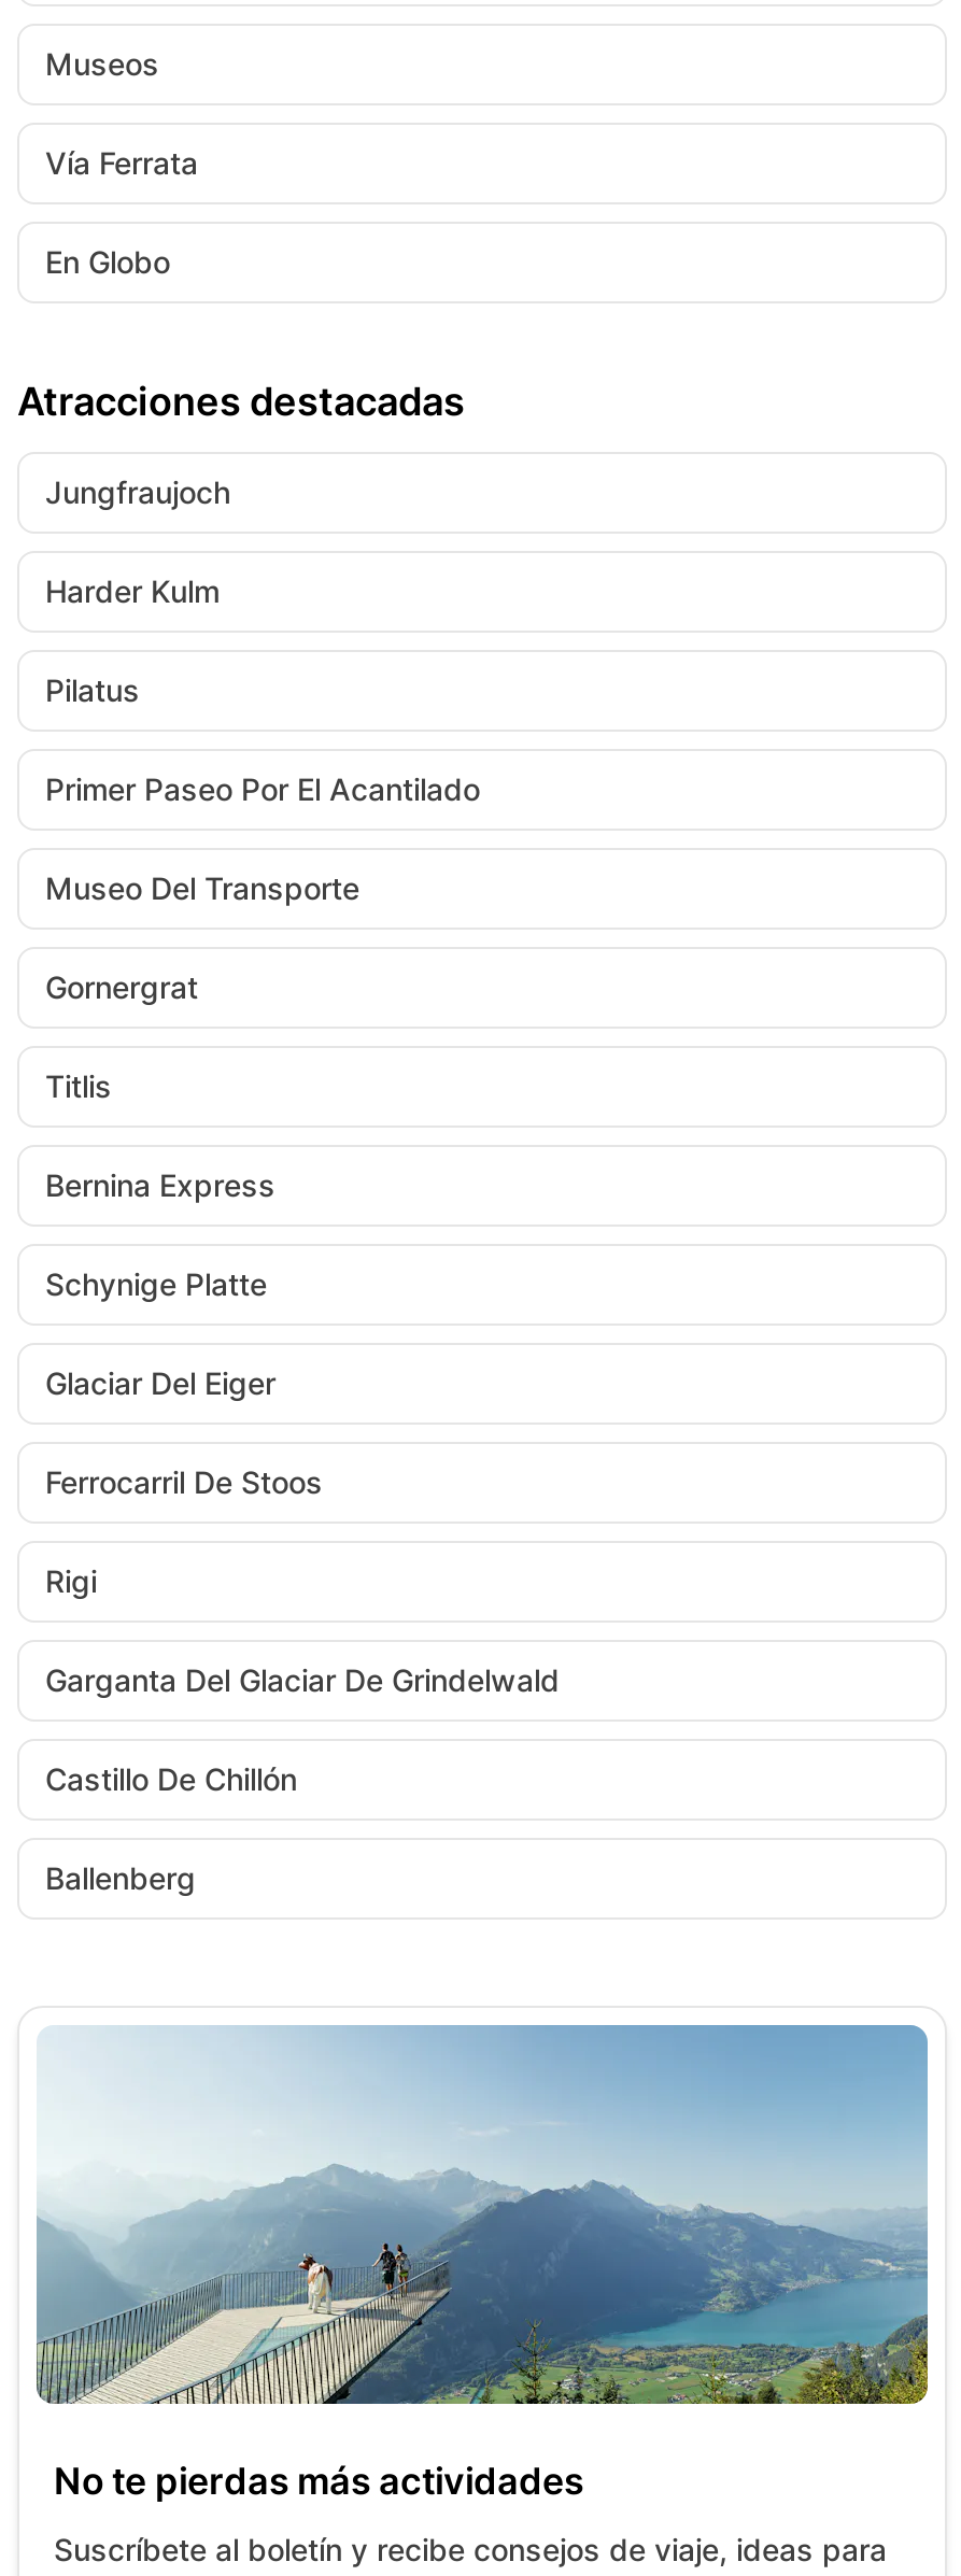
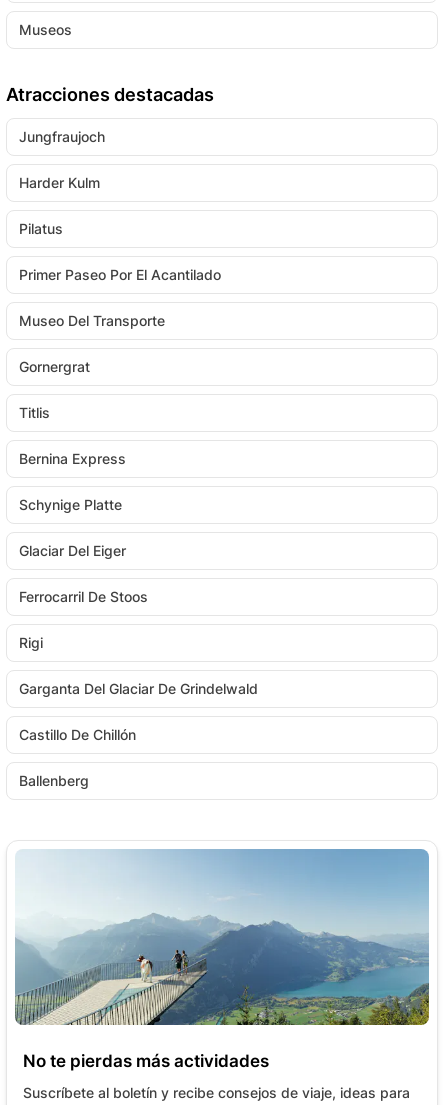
[45,144,198,280] Vía Ferrata | En Globo -> none

